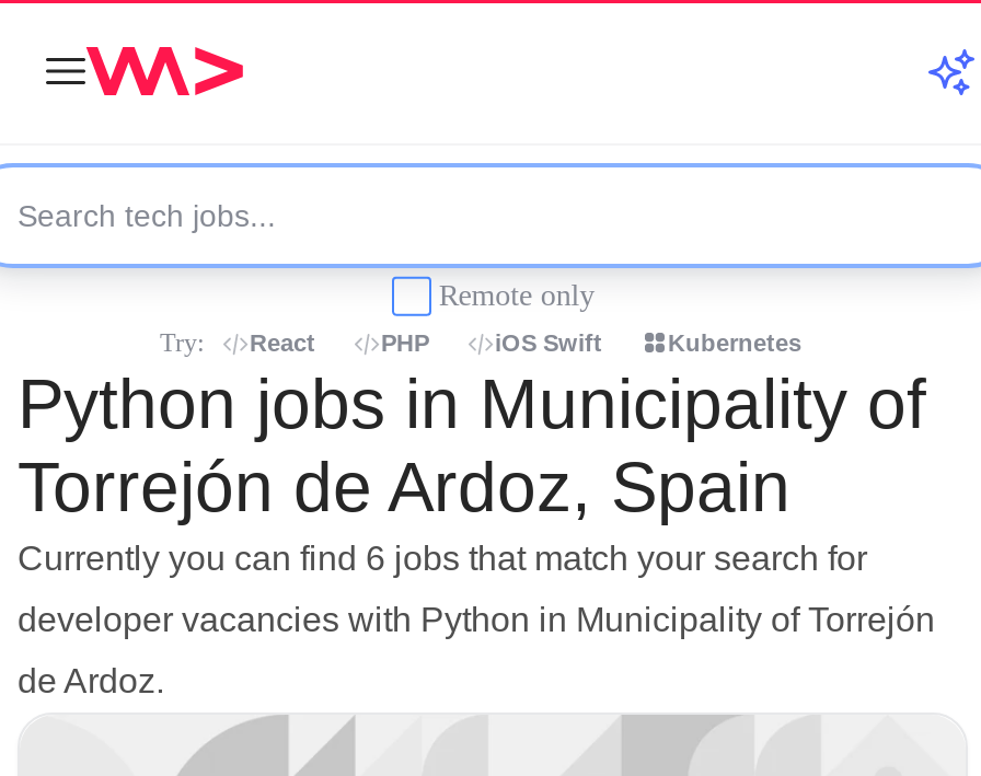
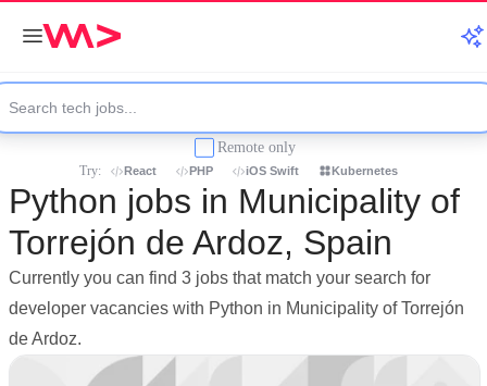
[18,540,867,577] Currently you can find 6 jobs that match your search for -> [9,269,430,287] Currently you can find 3 jobs that match your search for

